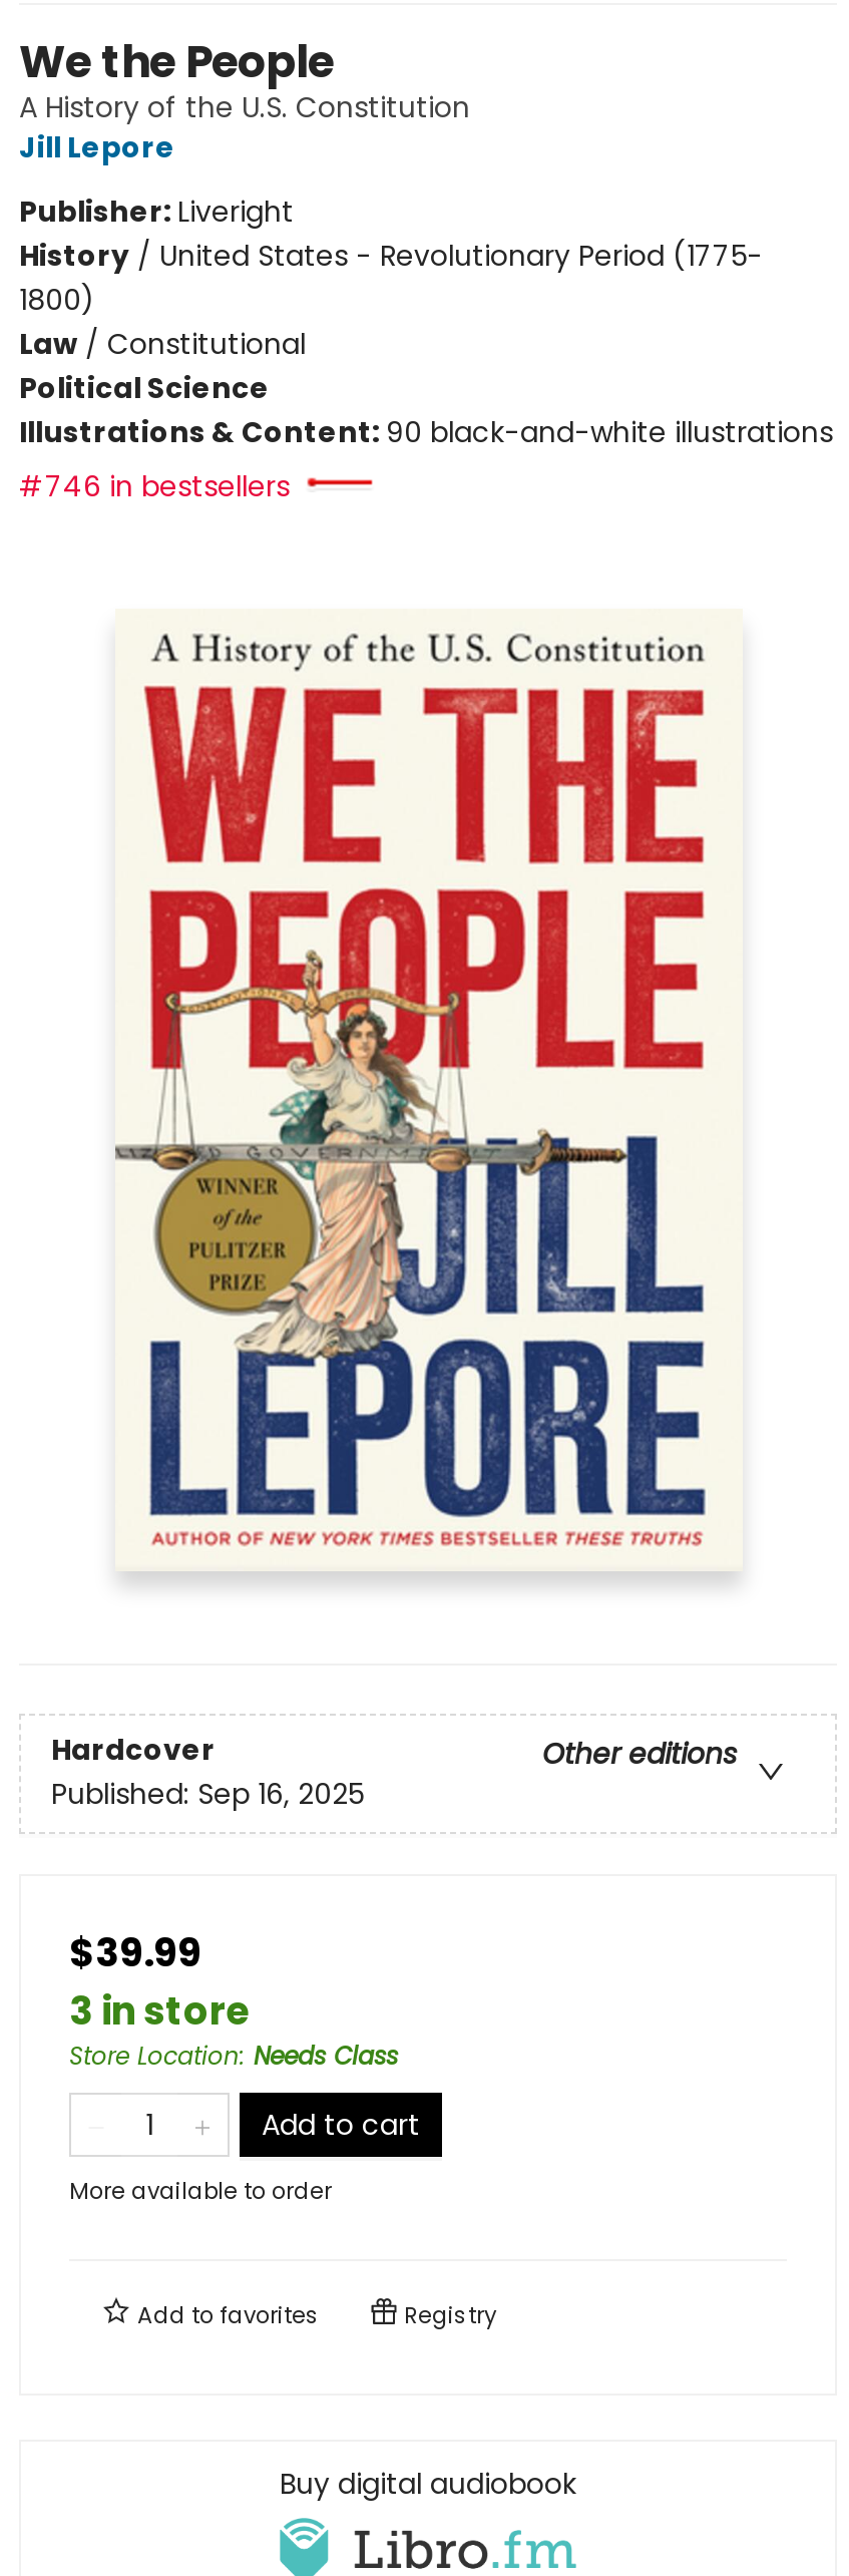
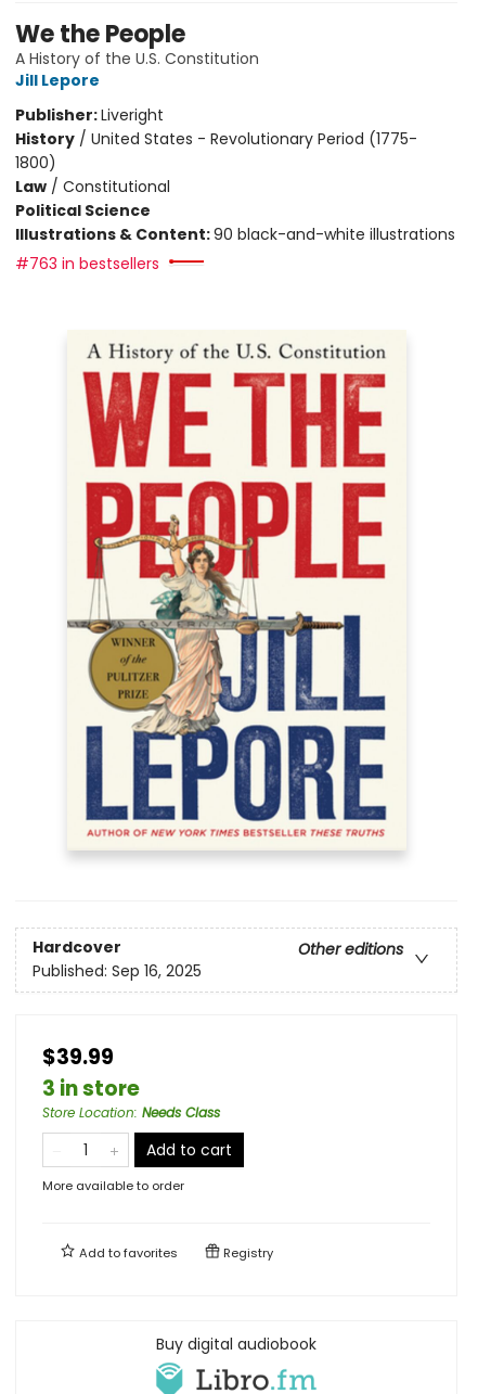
[19,466,290,506] #746 in bestsellers -> [15,253,159,274] #763 in bestsellers

